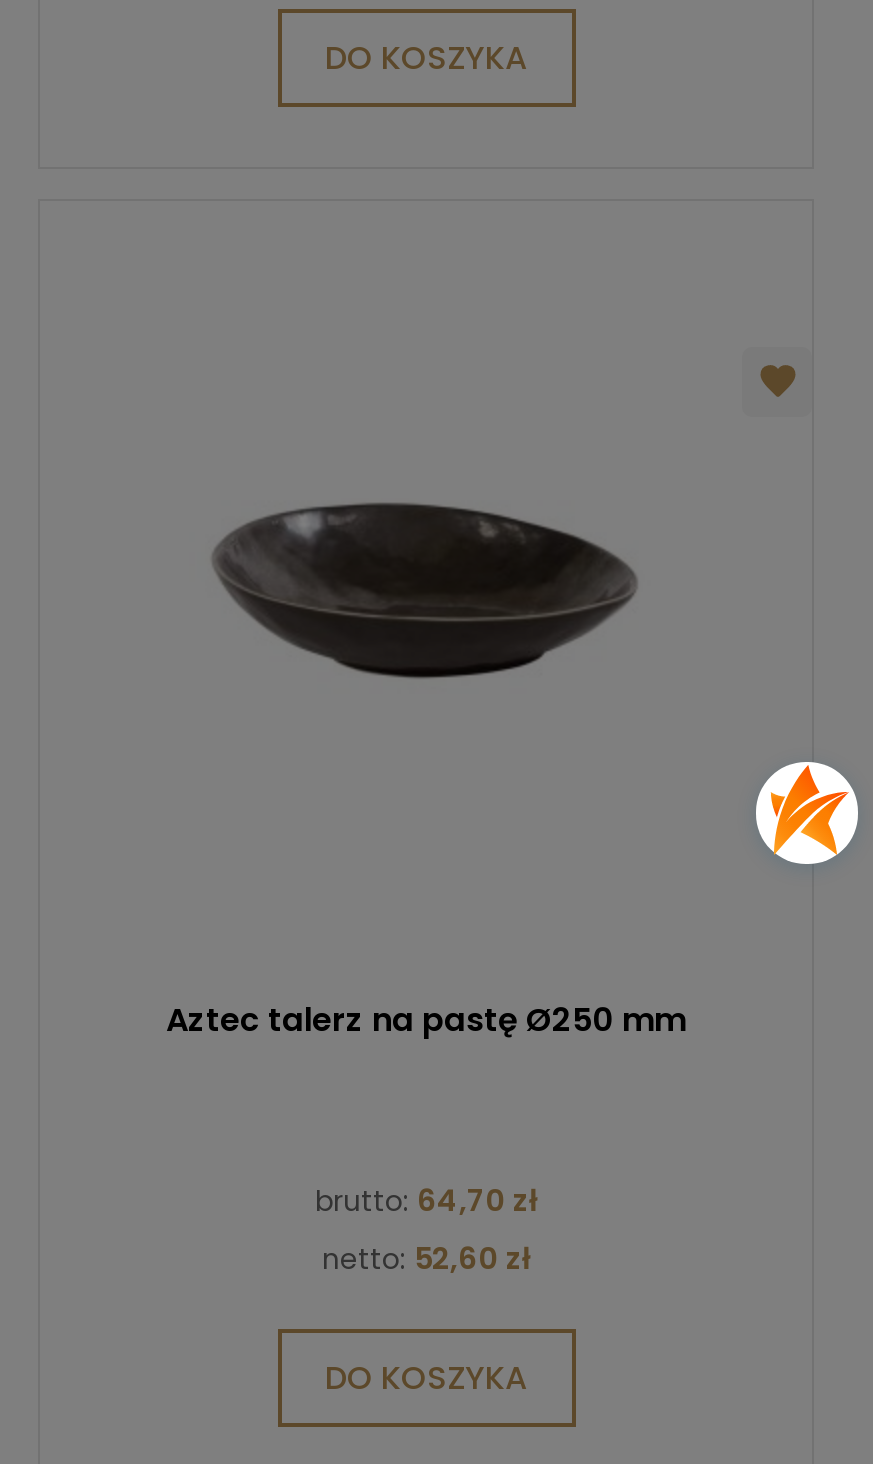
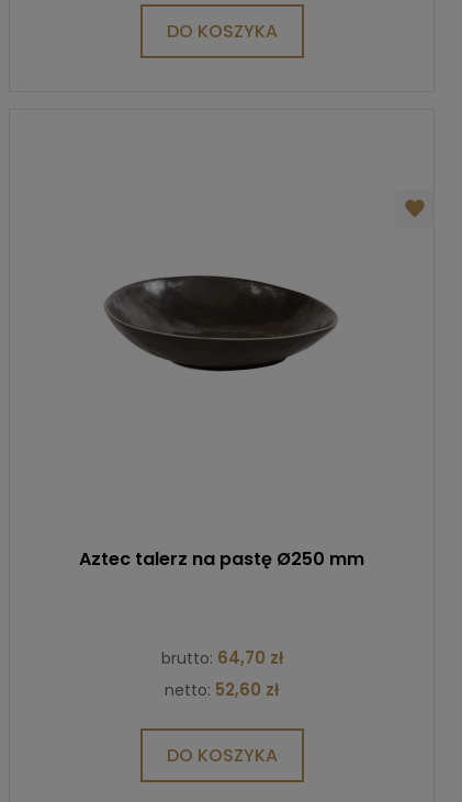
[754,759,860,867] [image] -> none

